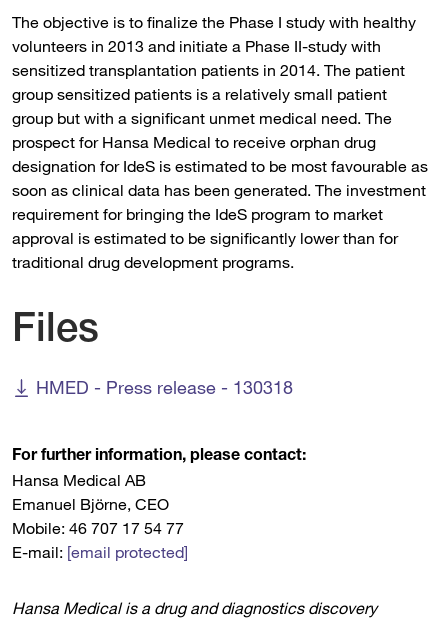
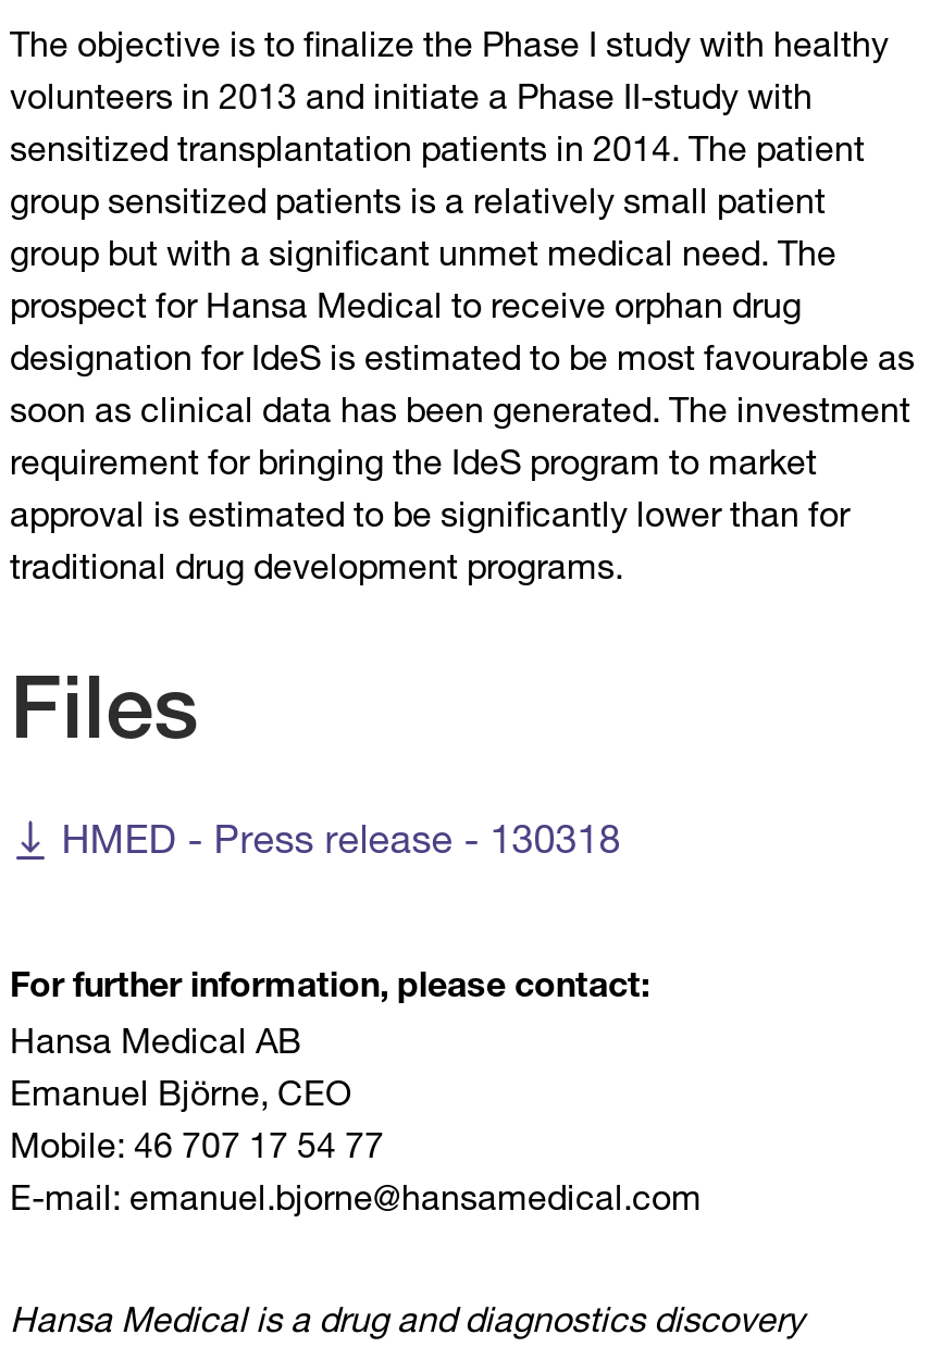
[12,542,188,562] E-mail: [email protected] -> [10,1175,702,1219] E-mail: emanuel.bjorne@hansamedical.com

